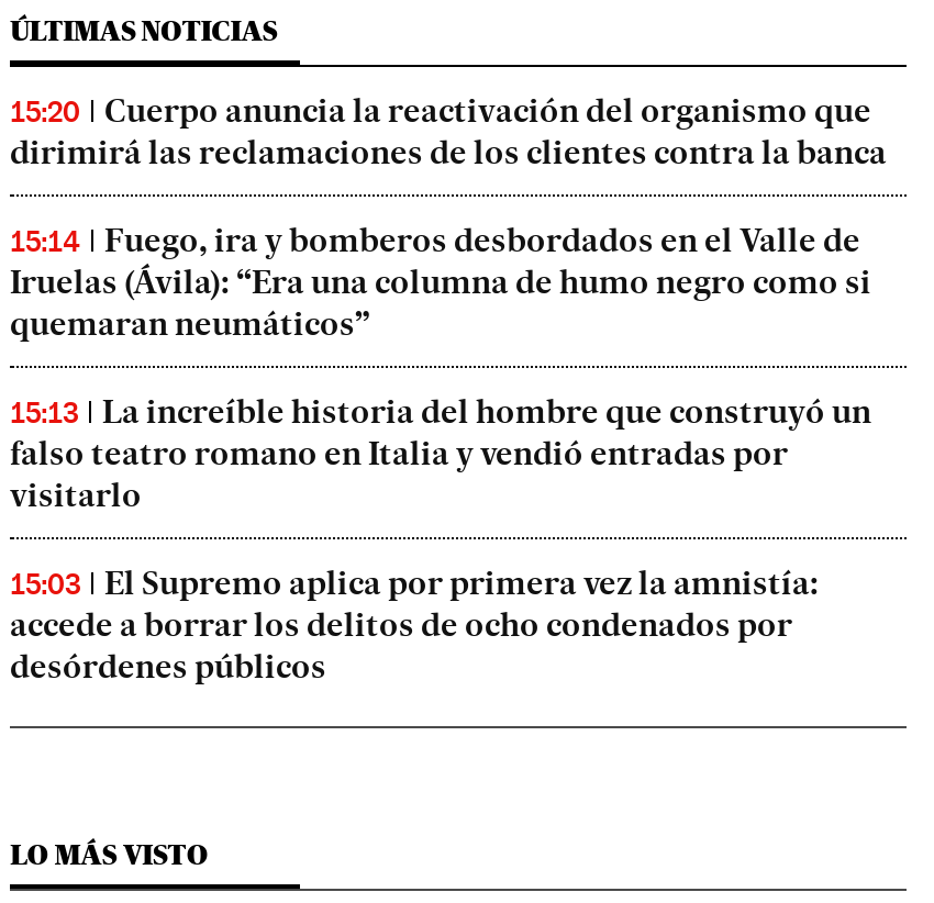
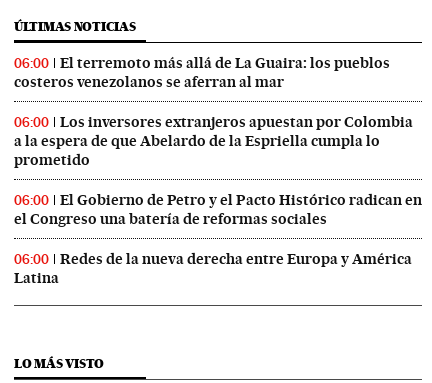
[10,90,887,172] 15:20 | Cuerpo anuncia la reactivación del organismo que | dirimirá las reclamaciones de los clientes contra la banca -> [14,54,390,91] 06:00 | El terremoto más allá de La Guaira: los pueblos | costeros venezolanos se aferran al mar
[10,220,871,343] 15:14 | Fuego, ira y bomberos desbordados en el Valle de | Iruelas (Ávila): “Era una columna de humo negro como si | quemaran neumáticos” -> [14,113,413,169] 06:00 | Los inversores extranjeros apuestan por Colombia | a la espera de que Abelardo de la Espriella cumpla lo | prometido
[10,391,871,514] 15:13 | La increíble historia del hombre que construyó un | falso teatro romano en Italia y vendió entradas por | visitarlo -> [14,191,422,228] 06:00 | El Gobierno de Petro y el Pacto Histórico radican en | el Congreso una batería de reformas sociales
[10,563,819,686] 15:03 | El Supremo aplica por primera vez la amnistía: | accede a borrar los delitos de ocho condenados por | desórdenes públicos -> [14,250,412,287] 06:00 | Redes de la nueva derecha entre Europa y América | Latina

